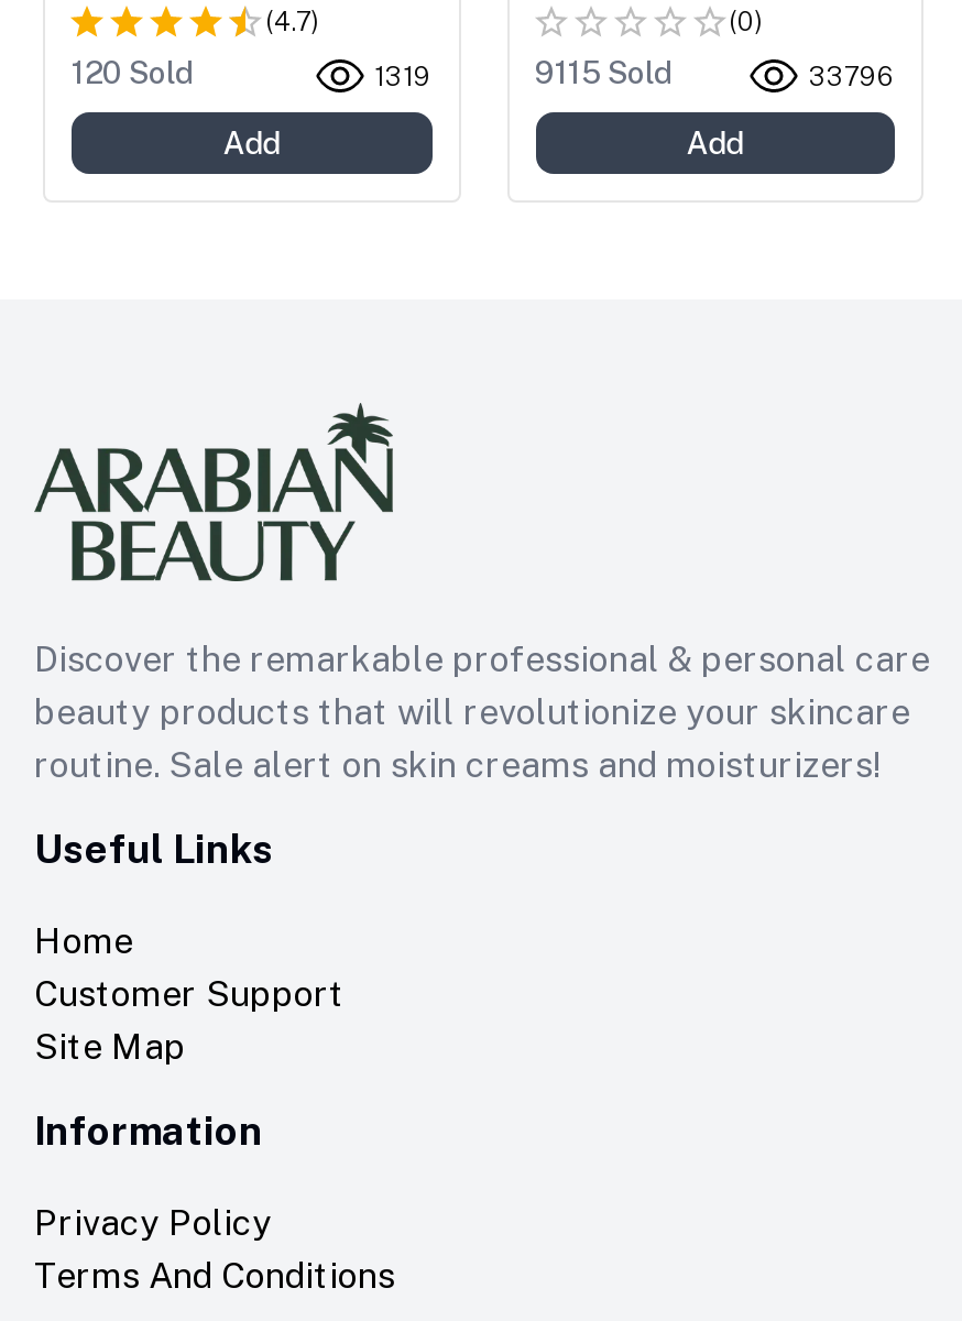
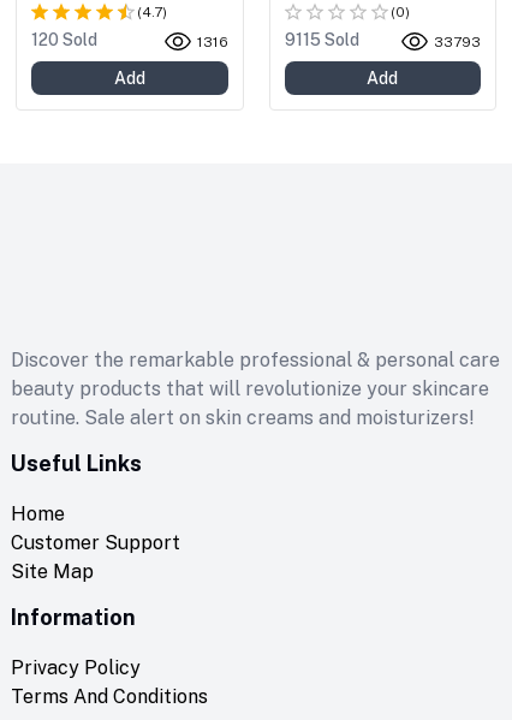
[374,61,431,92] 1319 -> [197,33,228,50] 1316
[809,61,895,92] 33796 -> [434,33,481,50] 33793
[32,403,395,583] [image] -> none

